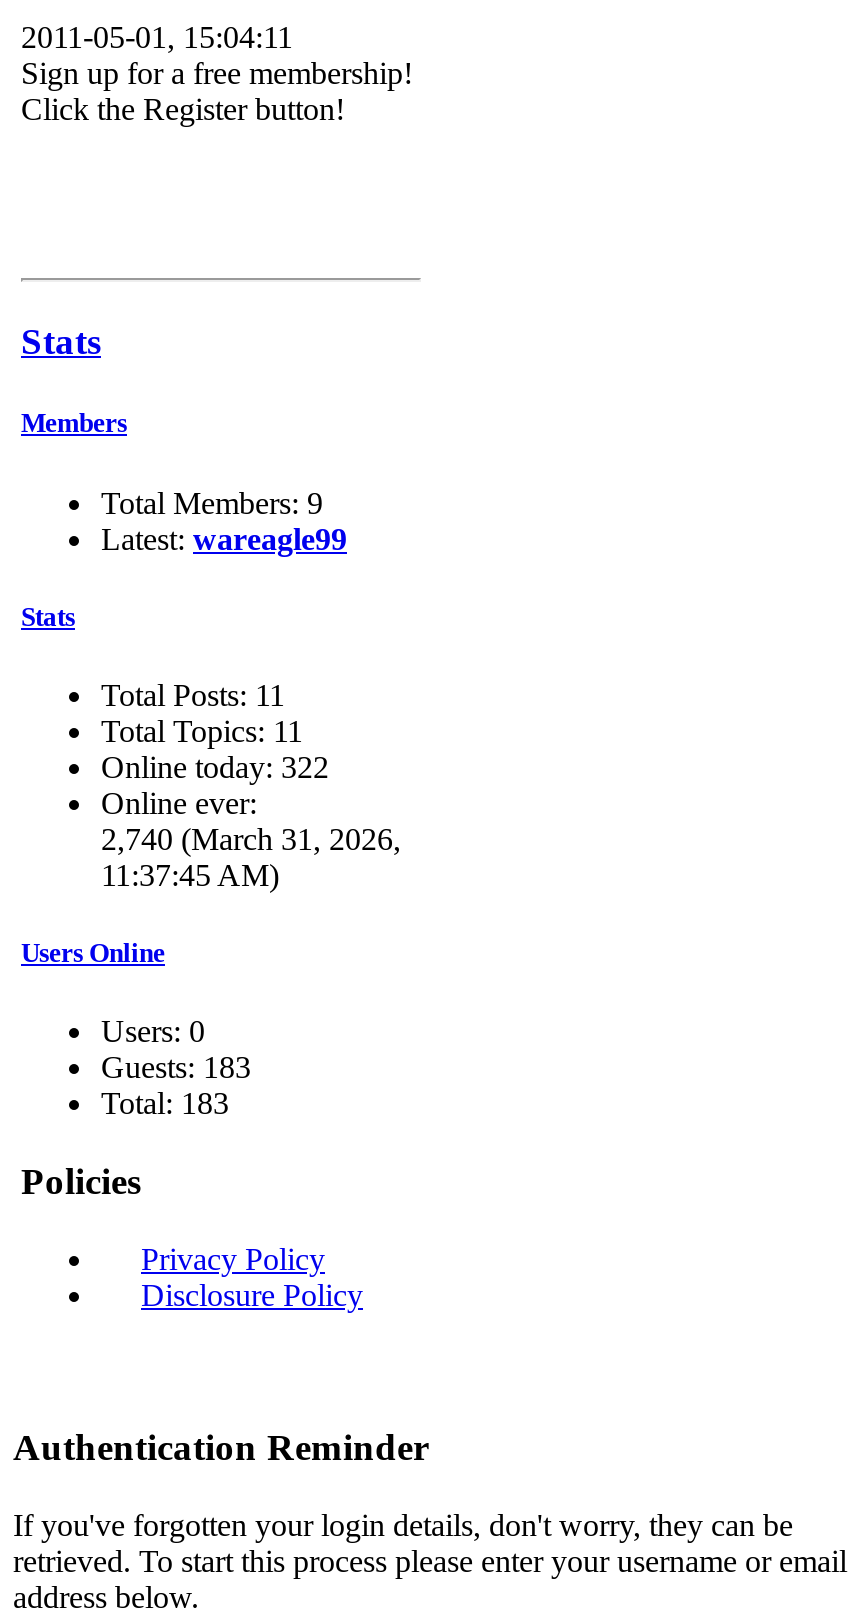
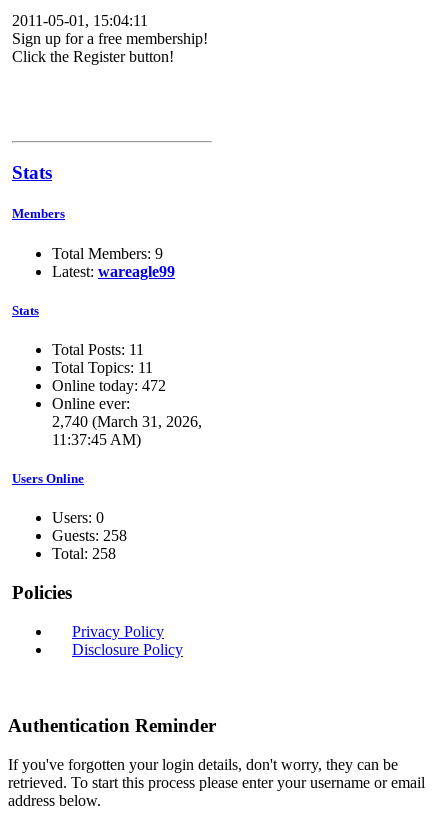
[101,750,329,784] Online today: 322 -> [52,377,166,394] Online today: 472
[101,1050,251,1084] Guests: 183 -> [52,527,127,544] Guests: 258
[101,1086,229,1120] Total: 183 -> [52,545,116,562] Total: 258

